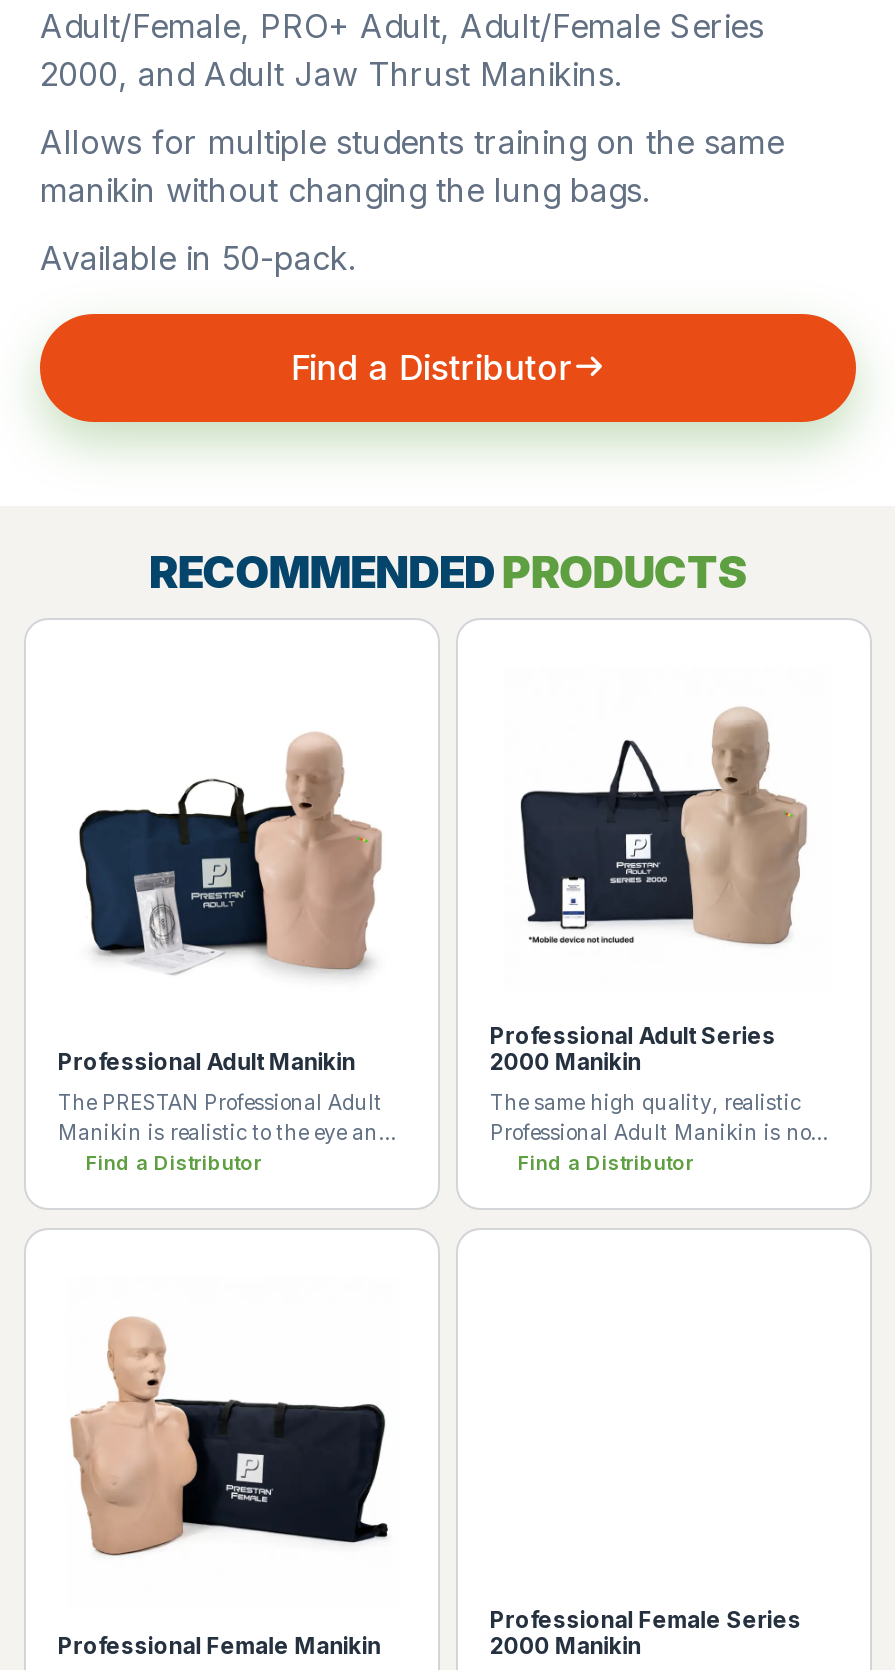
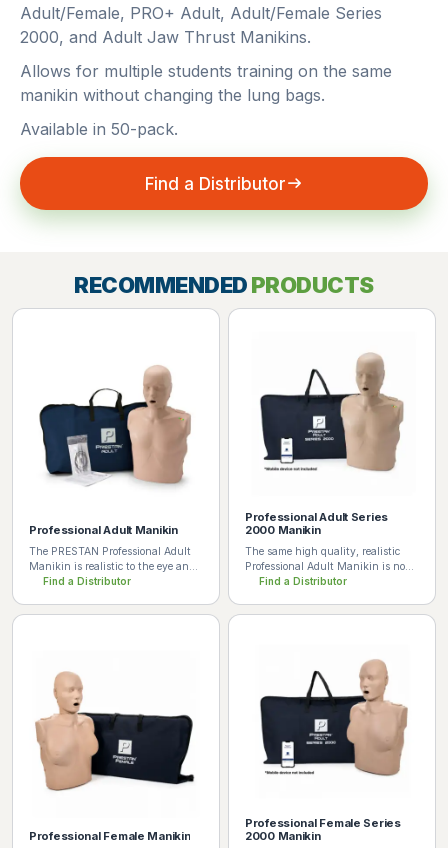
none -> [259,659,409,777] [image]

